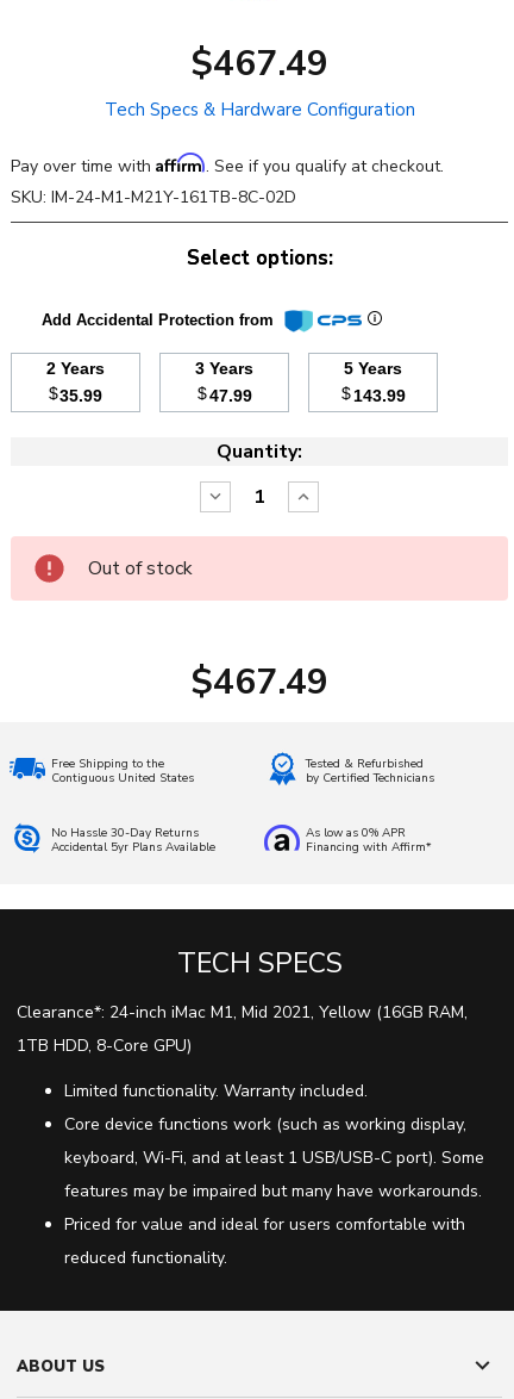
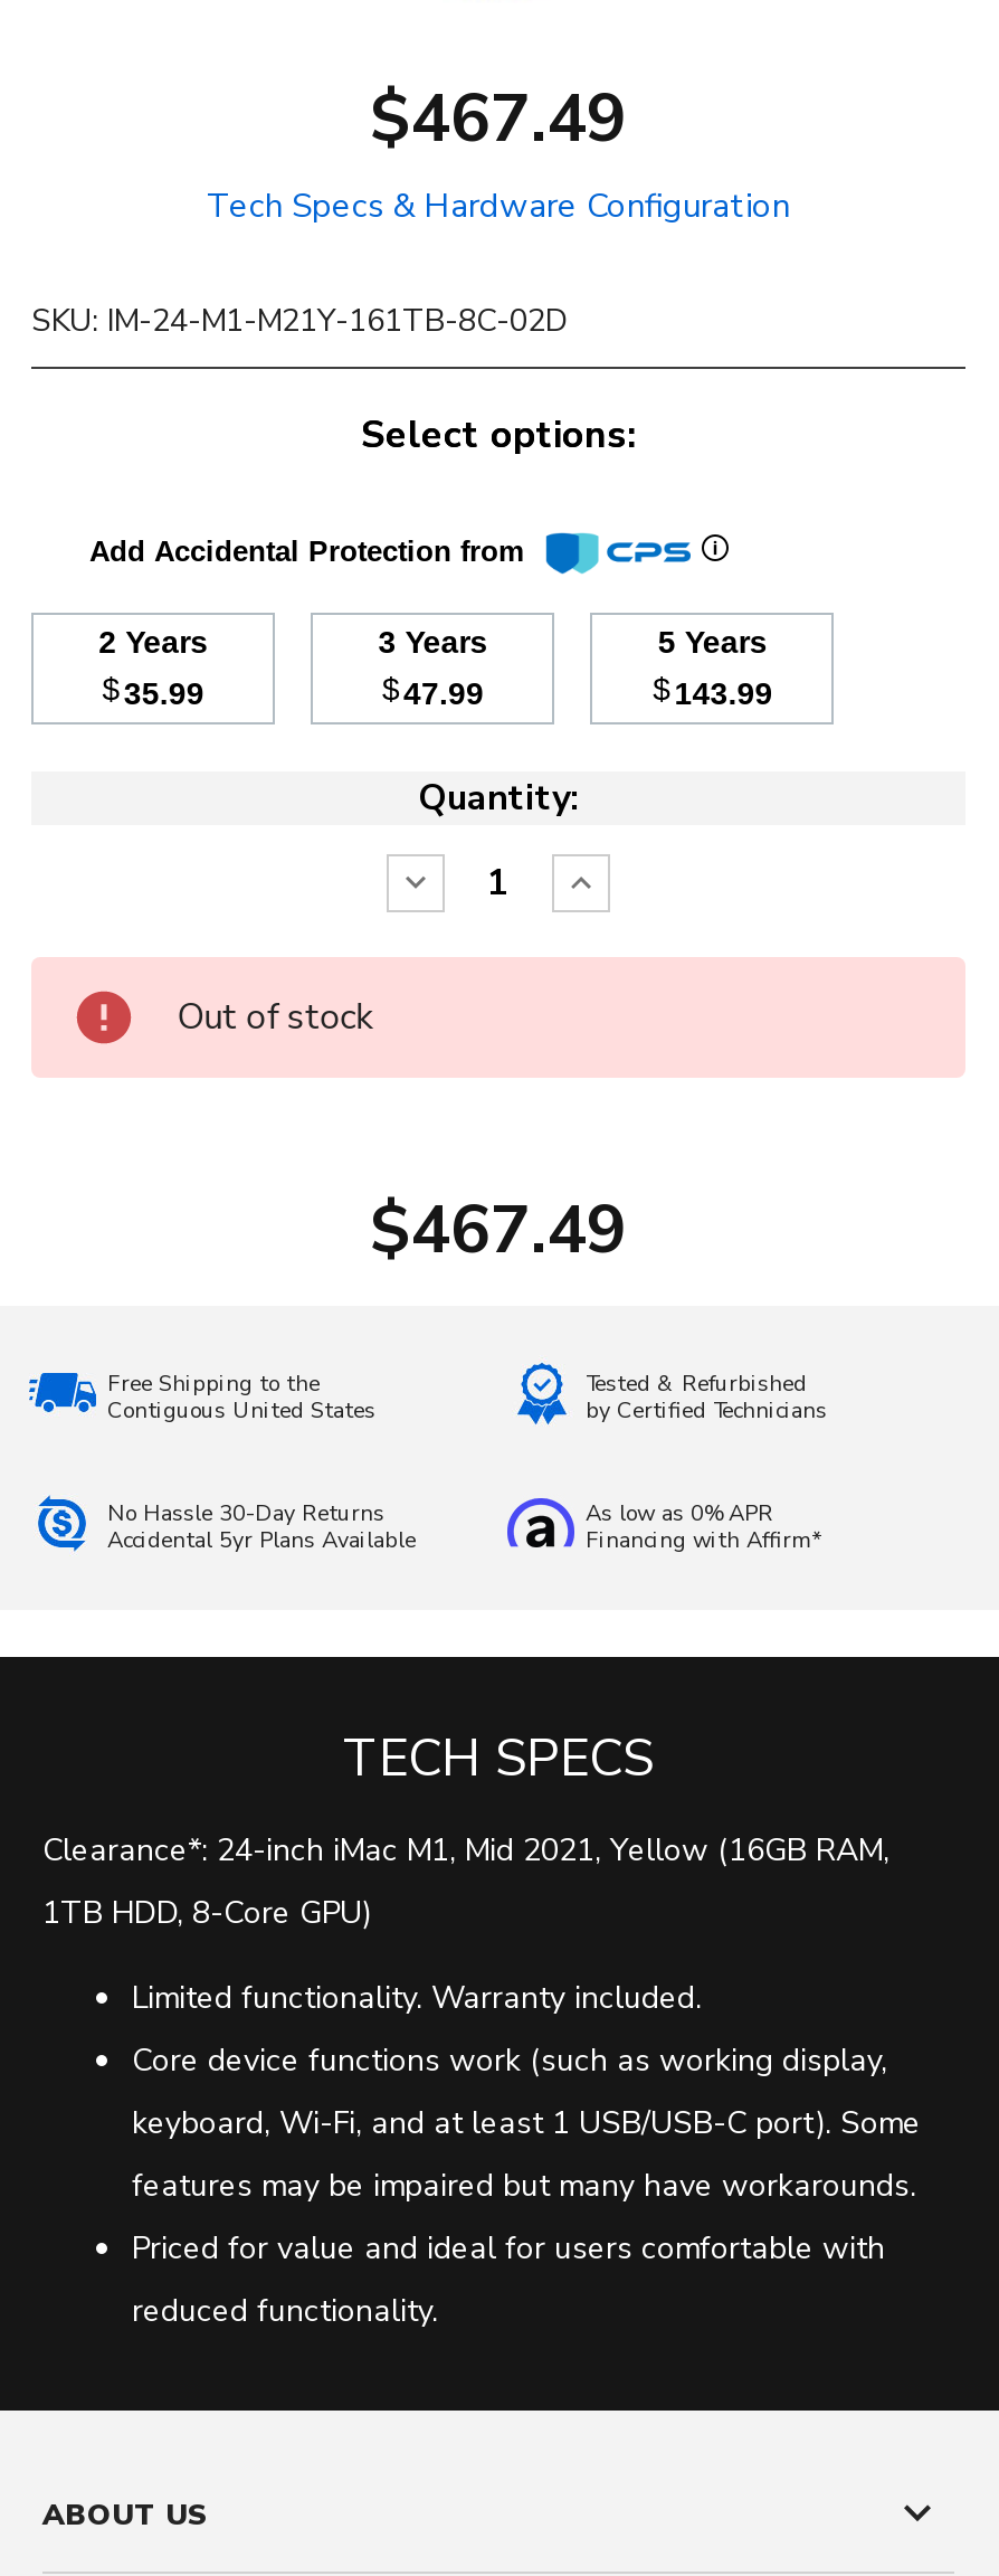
[11,153,444,178] Pay over time with Affirm. See if you qualify at checkout. -> none

